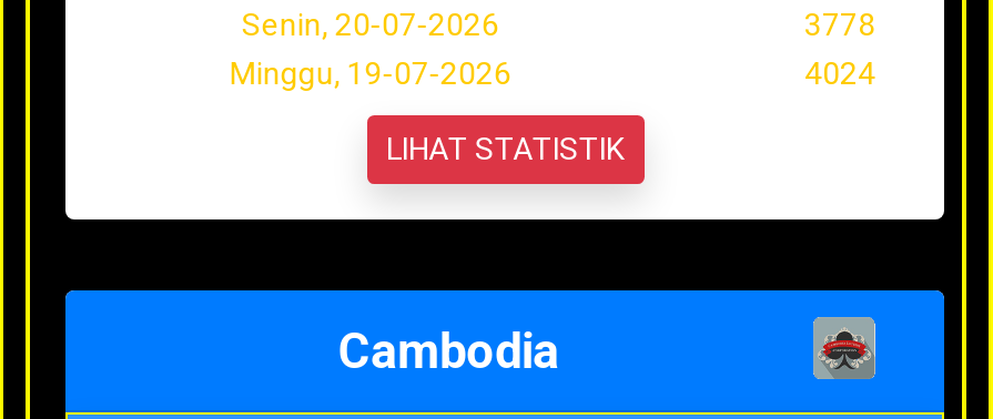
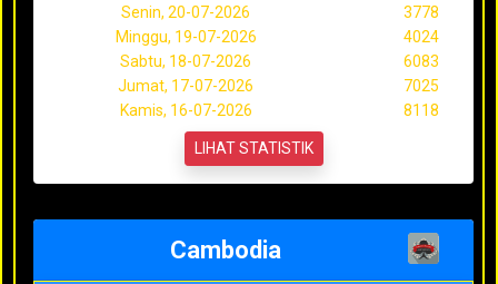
none -> [118,53,439,120] Sabtu, 18-07-2026 | 6083 | Jumat, 17-07-2026 | 7025 | Kamis, 16-07-2026 | 8118

